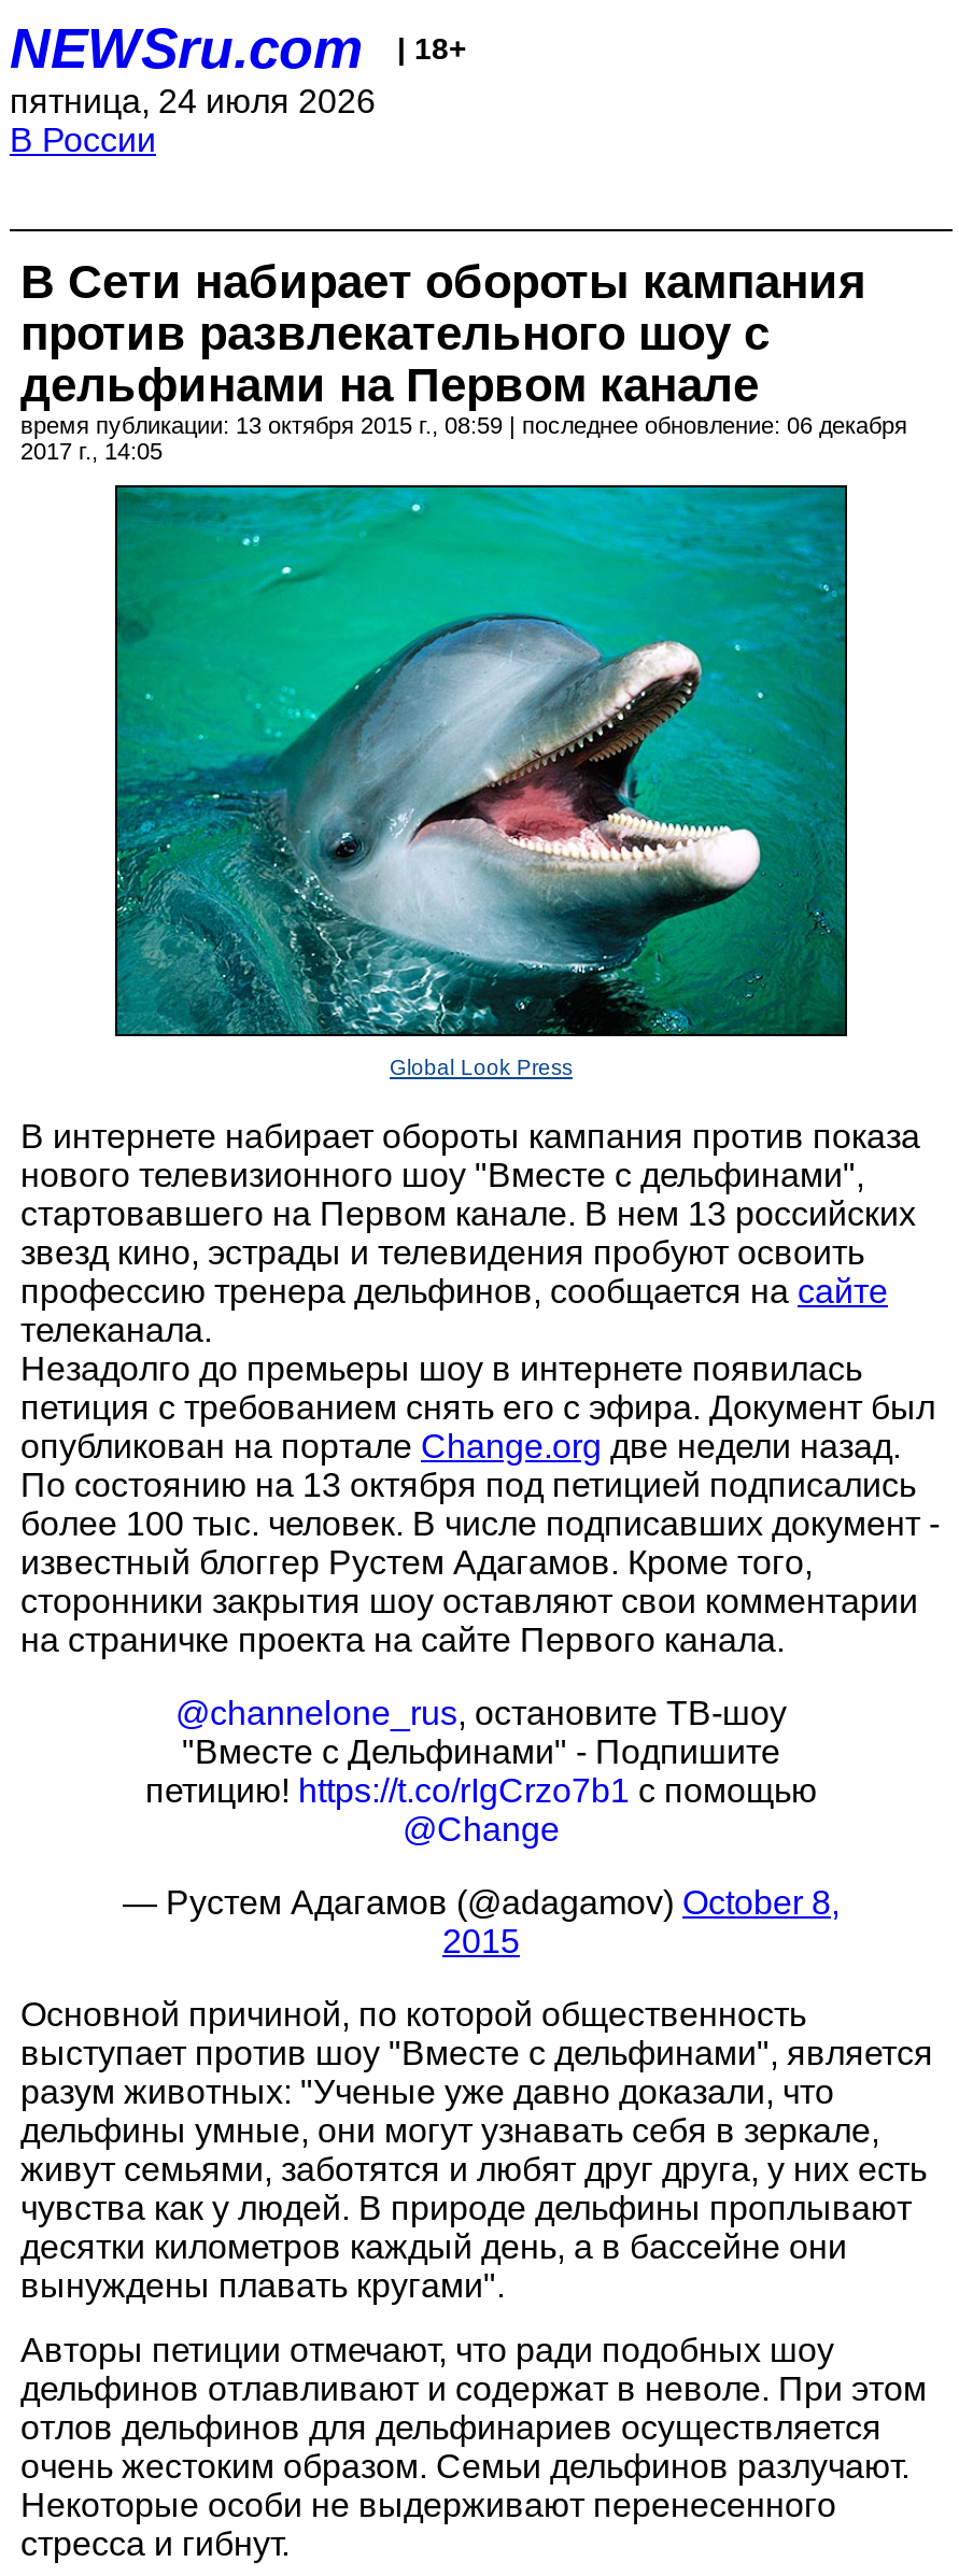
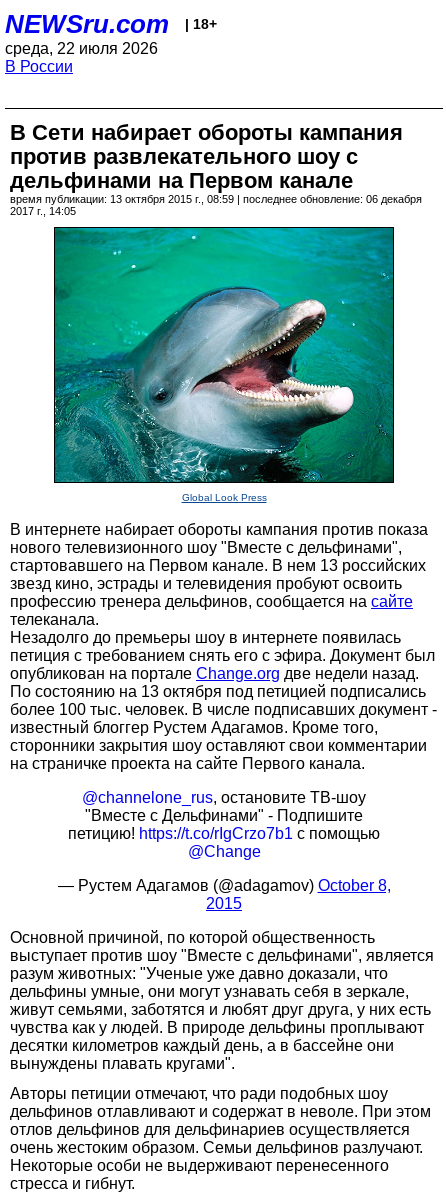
[10,83,376,119] пятница, 24 июля 2026 -> [5,40,158,57] среда, 22 июля 2026

